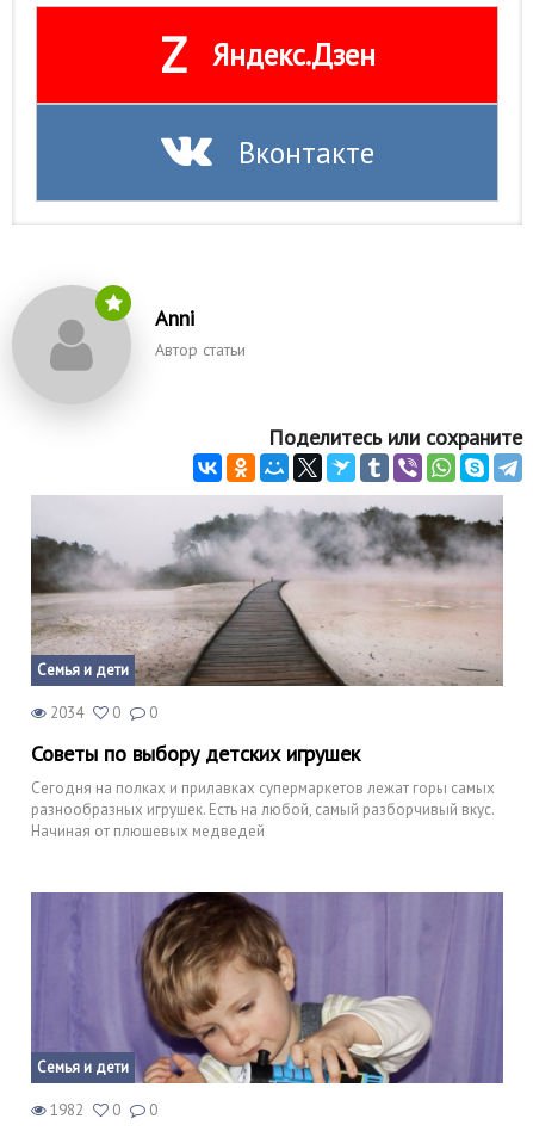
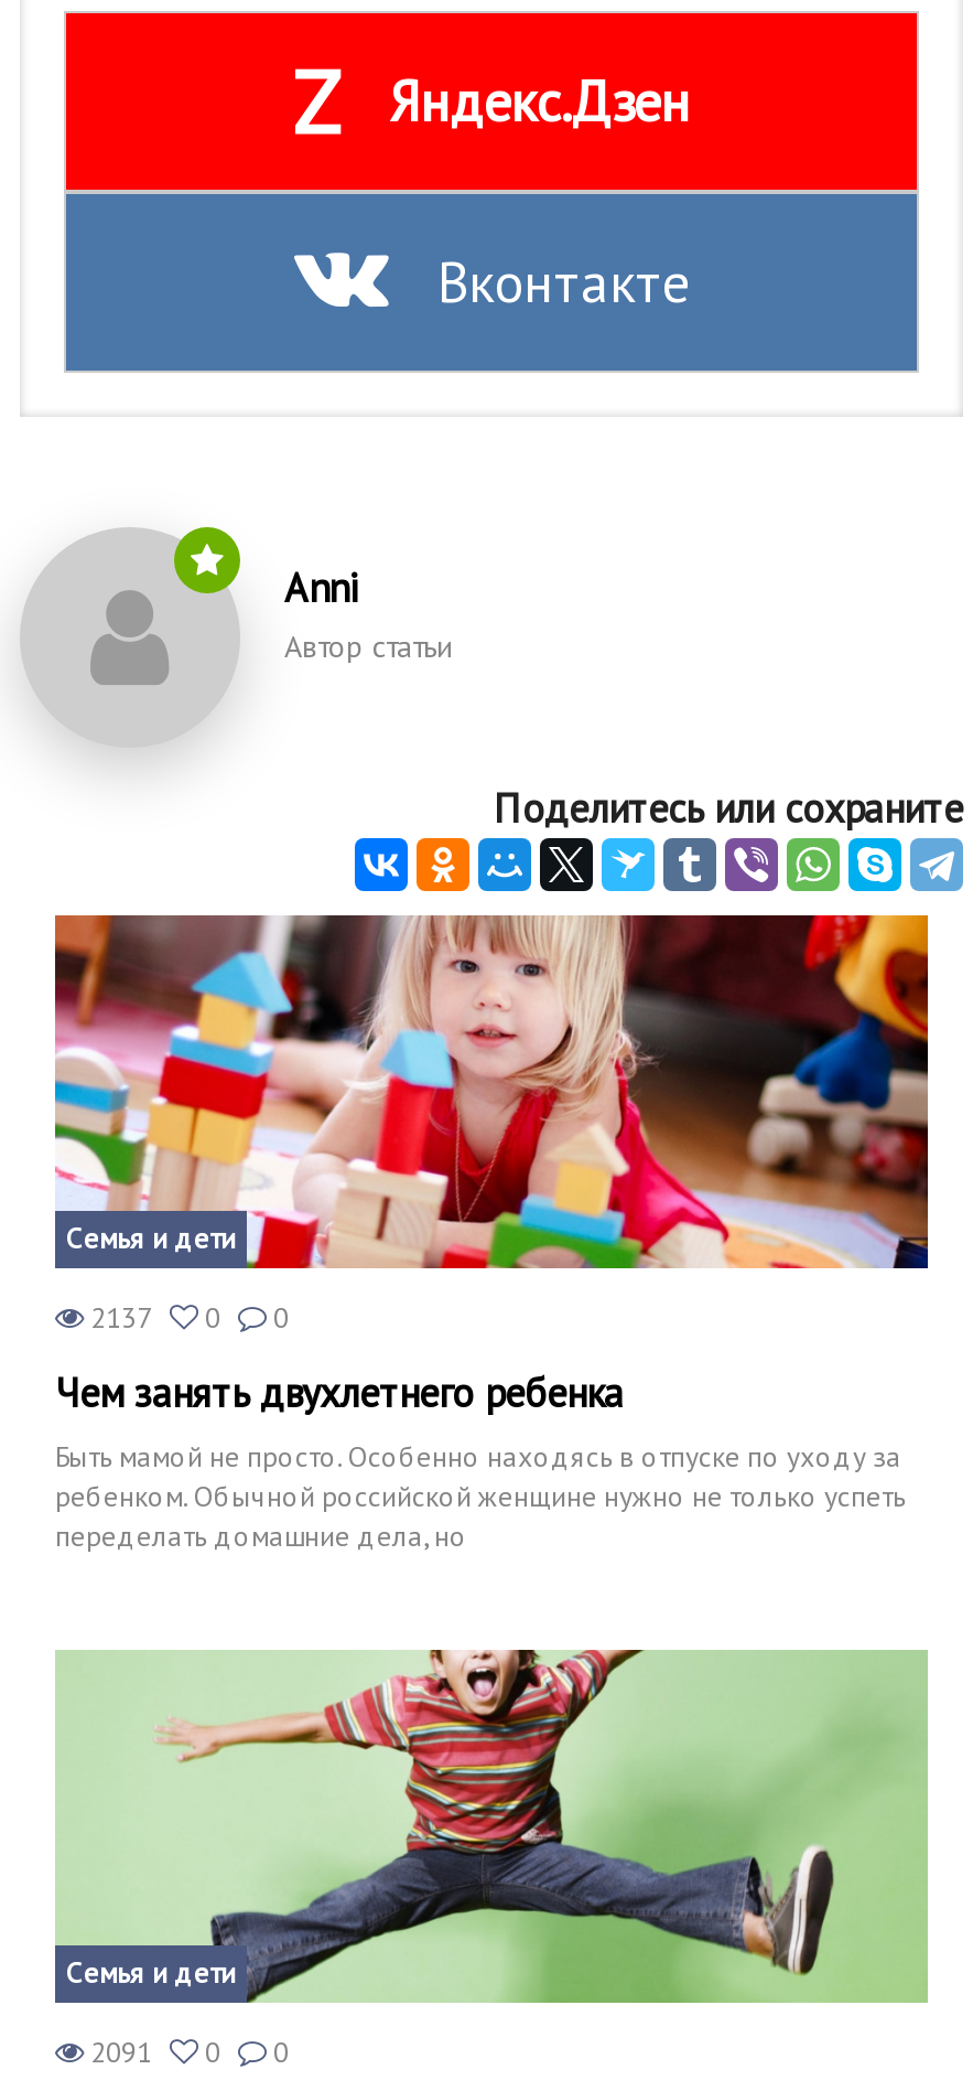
[30,495,504,723] [image] | 2034 0 0 -> [53,913,930,1337] [image] | 2137 0 0
[31,740,495,841] Советы по выбору детских игрушек | Сегодня на полках и прилавках супермаркетов лежат горы самых | разнообразных игрушек. Есть на любой, самый разборчивый вкус. | Начиная от плюшевых медведей -> [55,1368,906,1555] Чем занять двухлетнего ребенка | Быть мамой не просто. Особенно находясь в отпуске по уходу за | ребенком. Обычной российской женщине нужно не только успеть | переделать домашние дела, но
[31,891,504,1120] [image] | 1982 0 0 -> [55,1648,928,2071] [image] | 2091 0 0

